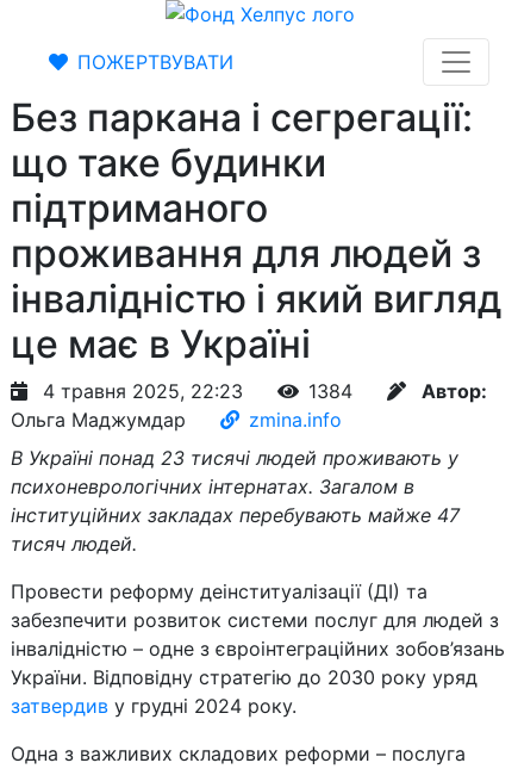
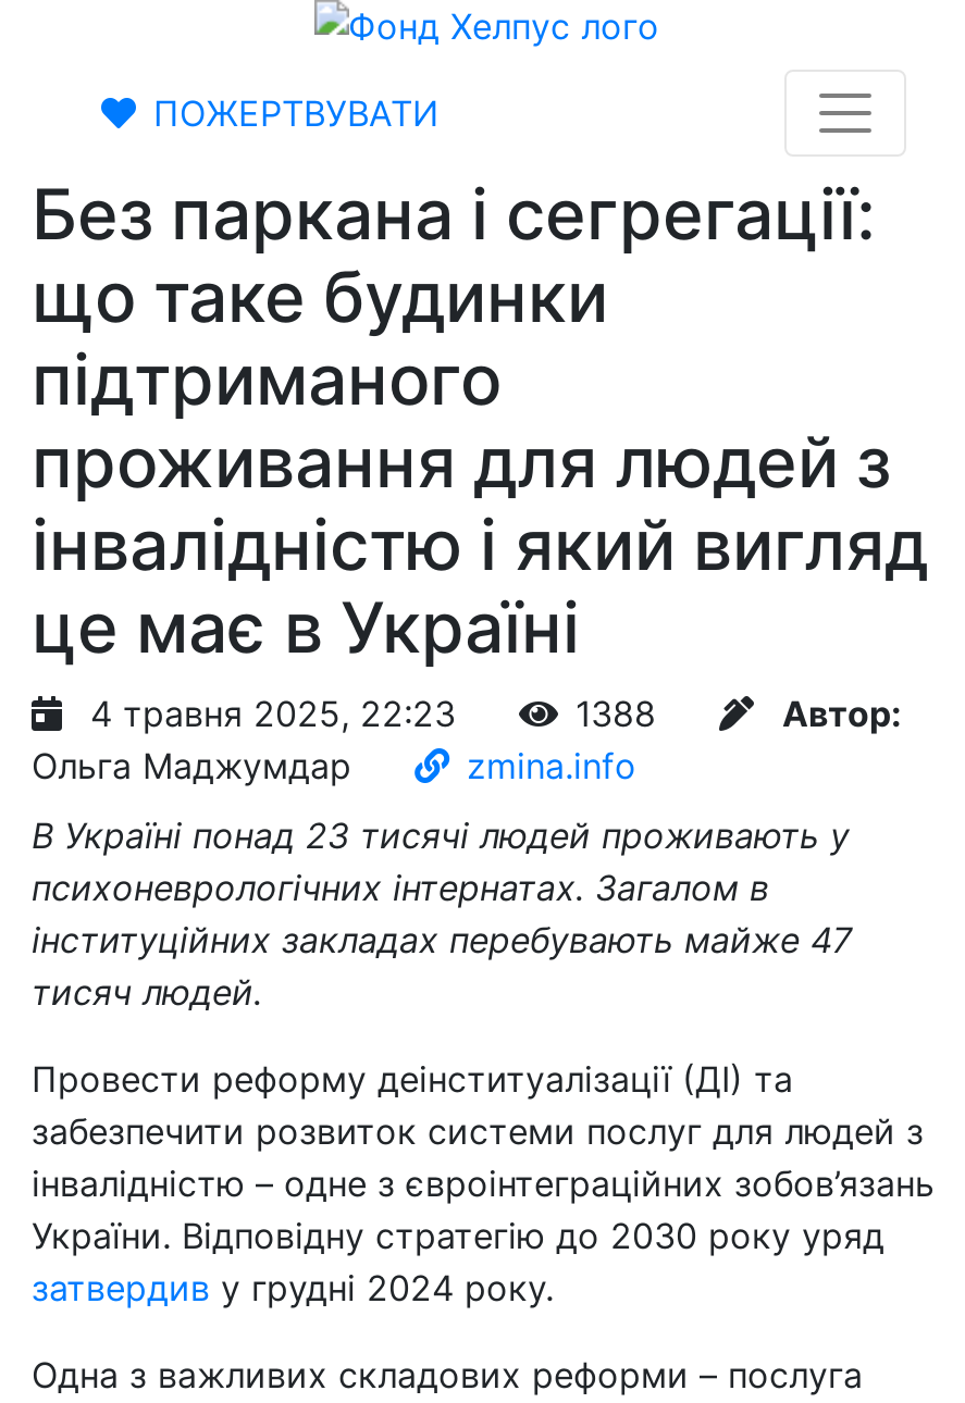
[308,379,358,403] 1384 -> [576,692,667,735] 1388

